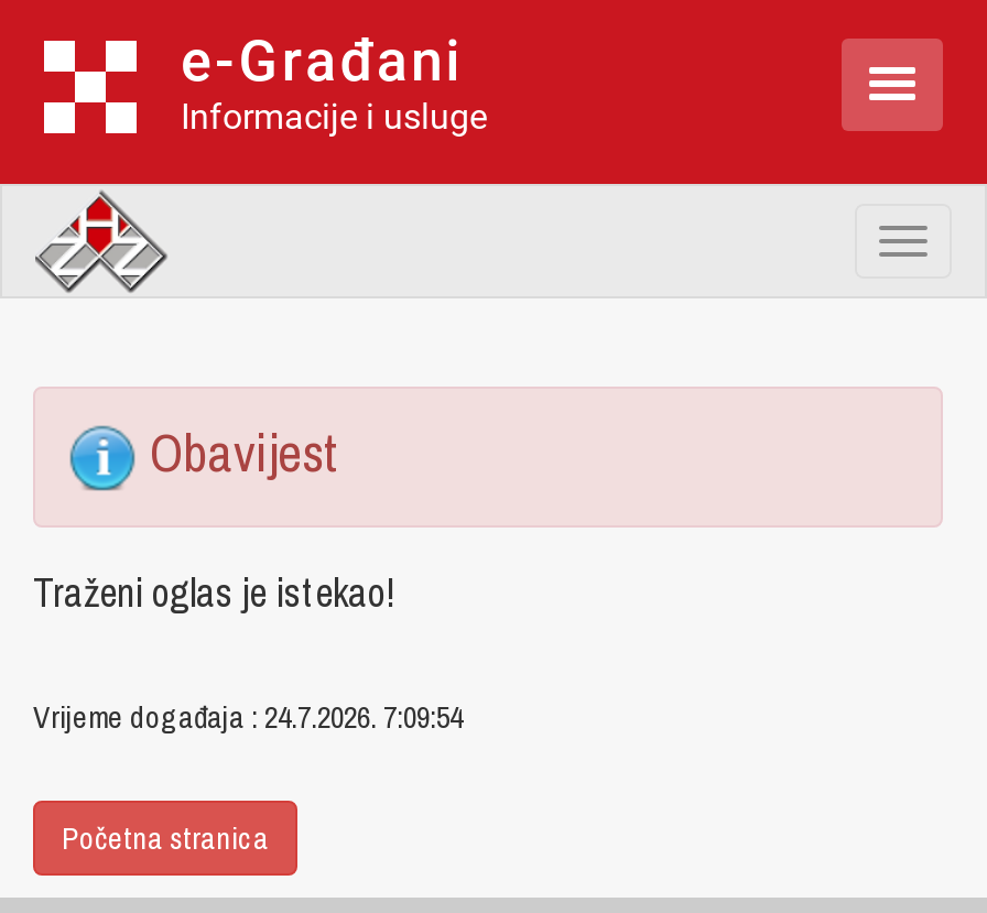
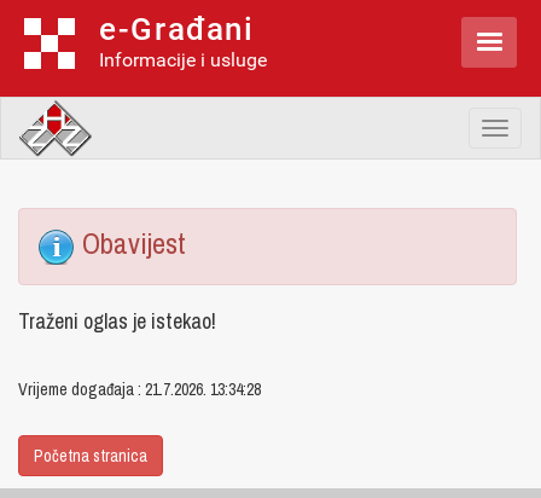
[33,697,463,737] Vrijeme događaja : 24.7.2026. 7:09:54 -> [18,378,261,400] Vrijeme događaja : 21.7.2026. 13:34:28

